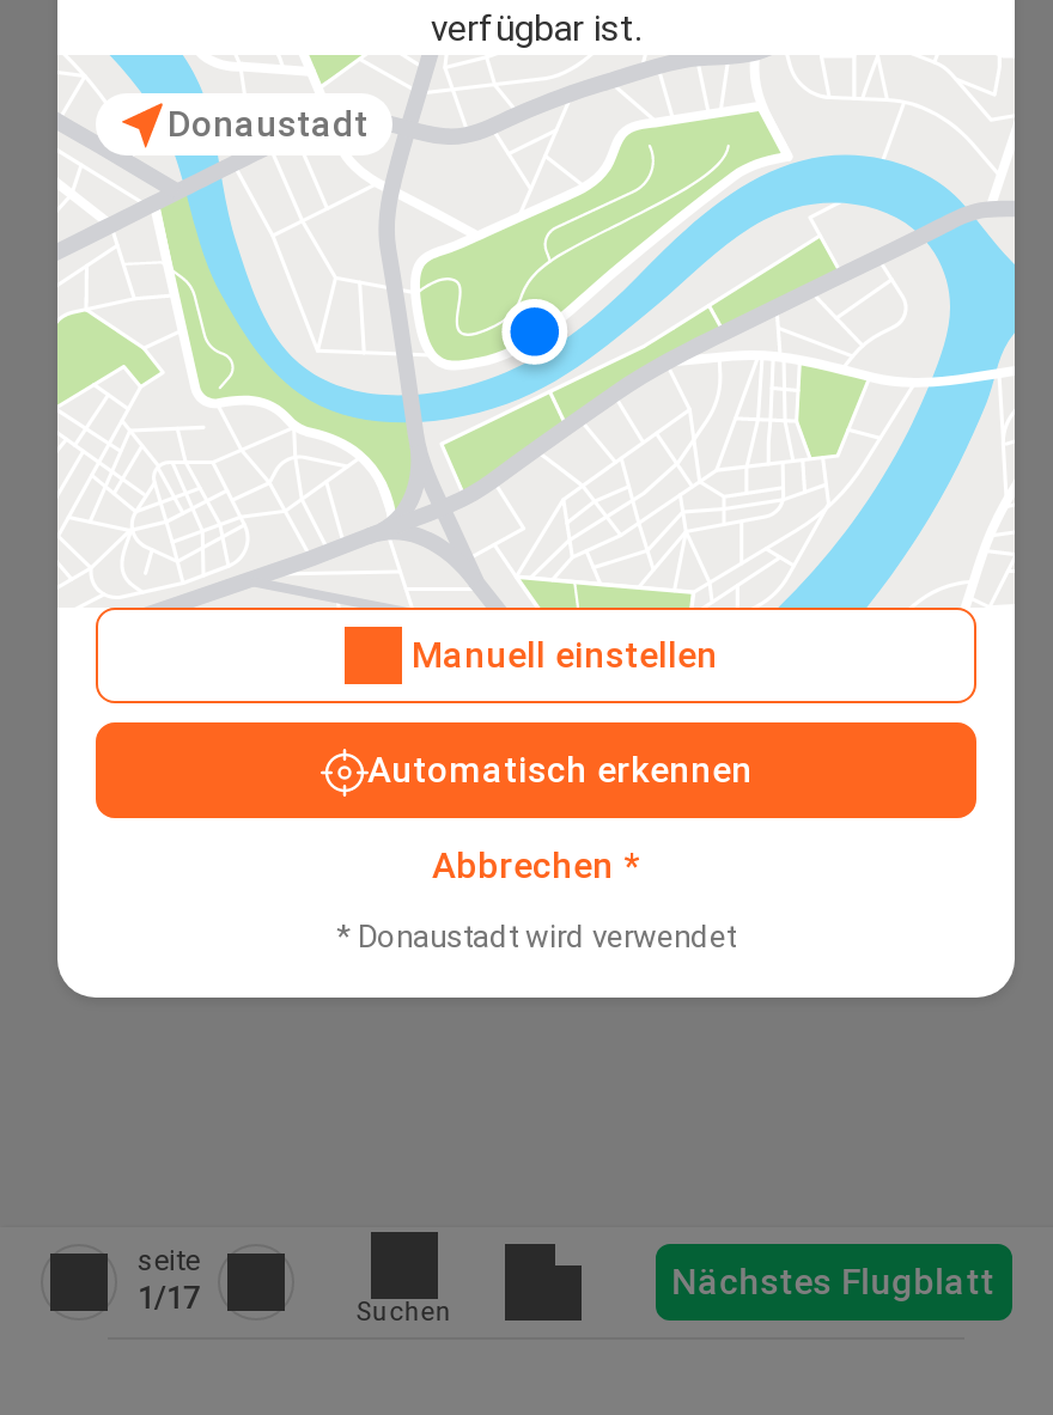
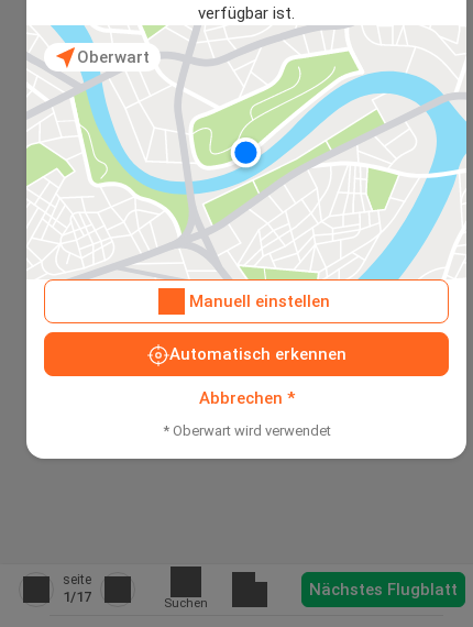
[168,102,369,145] Donaustadt -> [77,47,150,67] Oberwart
[336,919,736,955] * Donaustadt wird verwendet -> [162,423,331,439] * Oberwart wird verwendet

